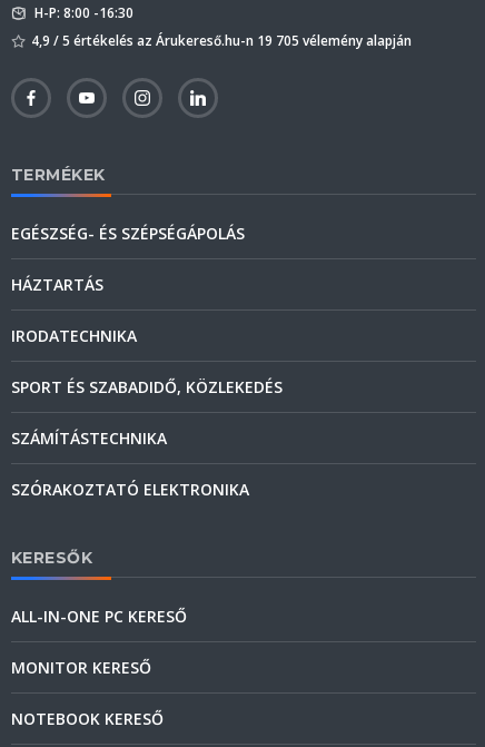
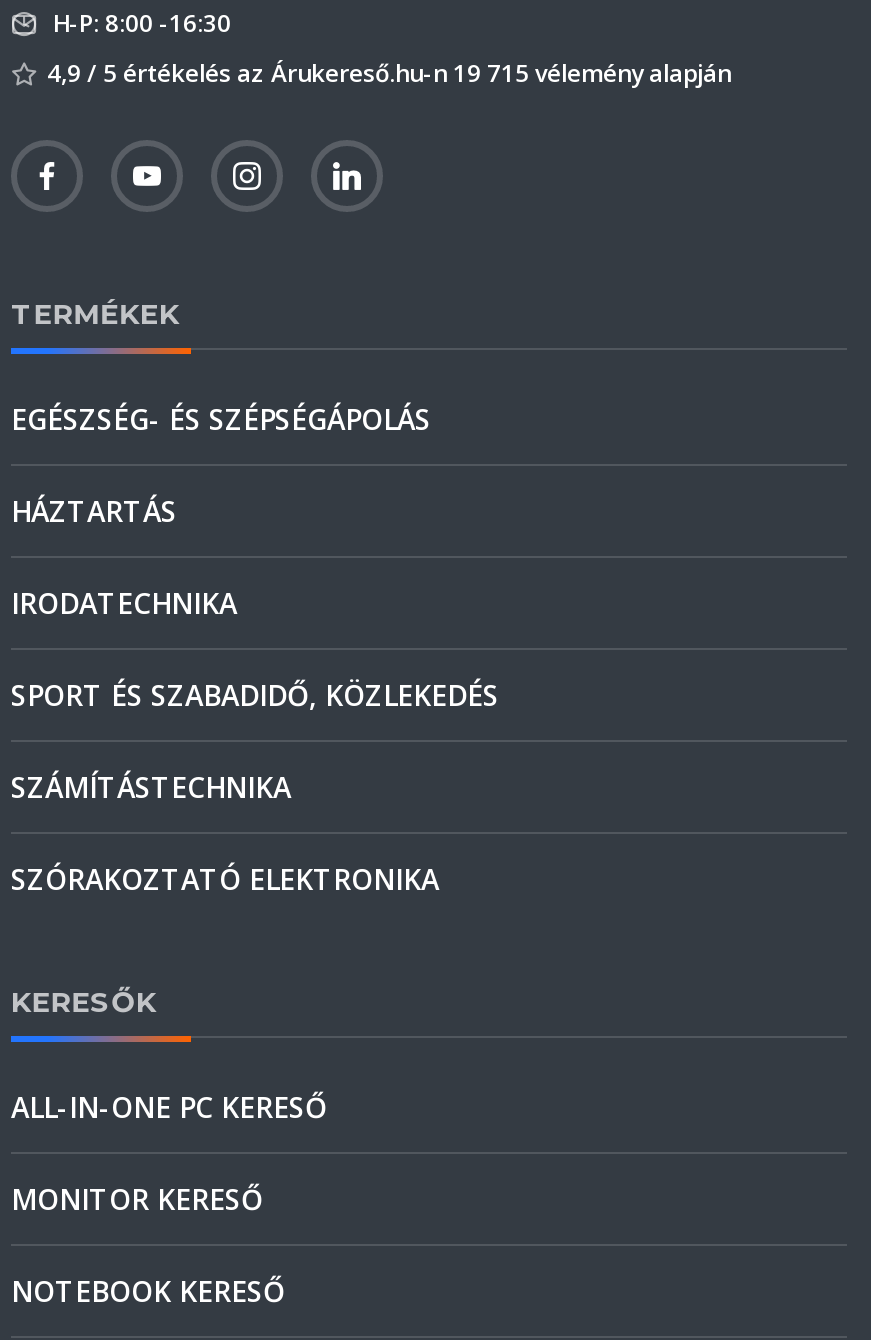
[31,31,412,50] 4,9 / 5 értékelés az Árukereső.hu-n 19 705 vélemény alapján -> [47,55,731,89] 4,9 / 5 értékelés az Árukereső.hu-n 19 715 vélemény alapján

